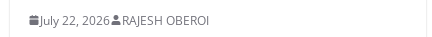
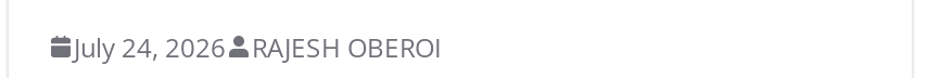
[40,12,209,29] July 22, 2026 RAJESH OBEROI -> [74,28,441,65] July 24, 2026 RAJESH OBEROI

